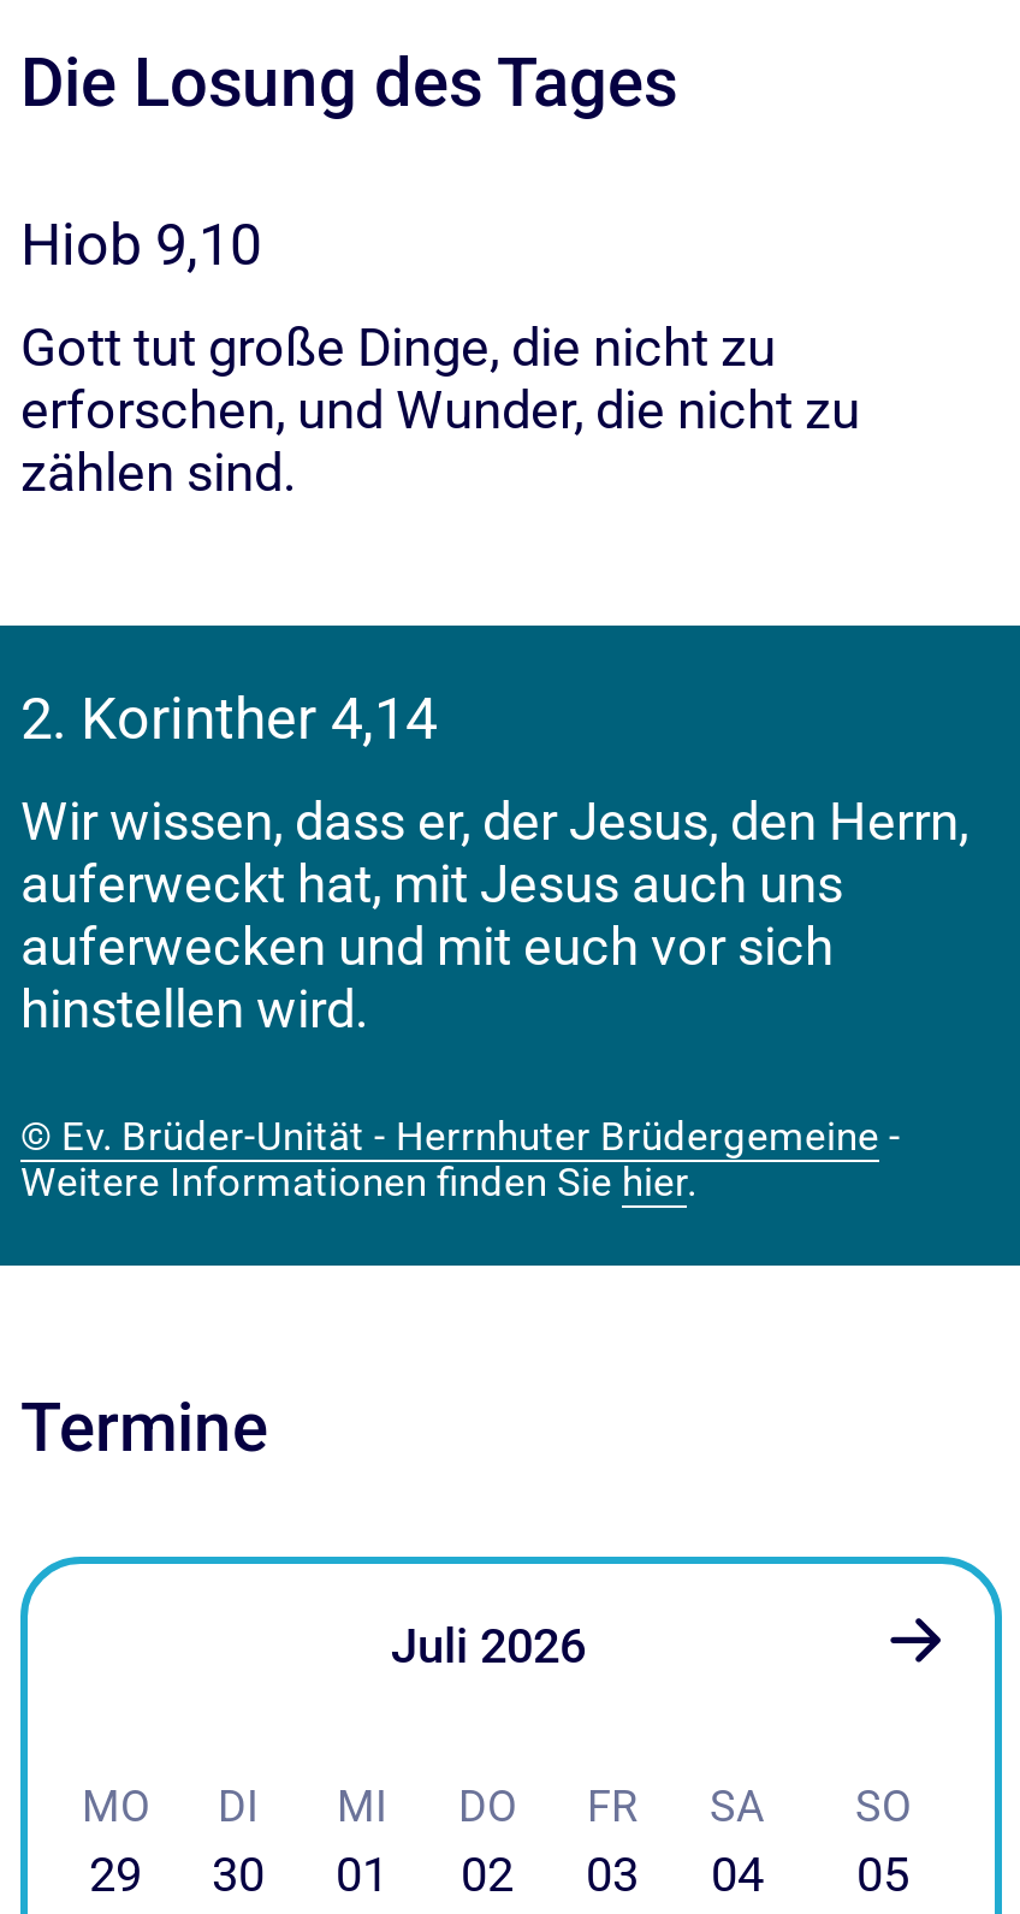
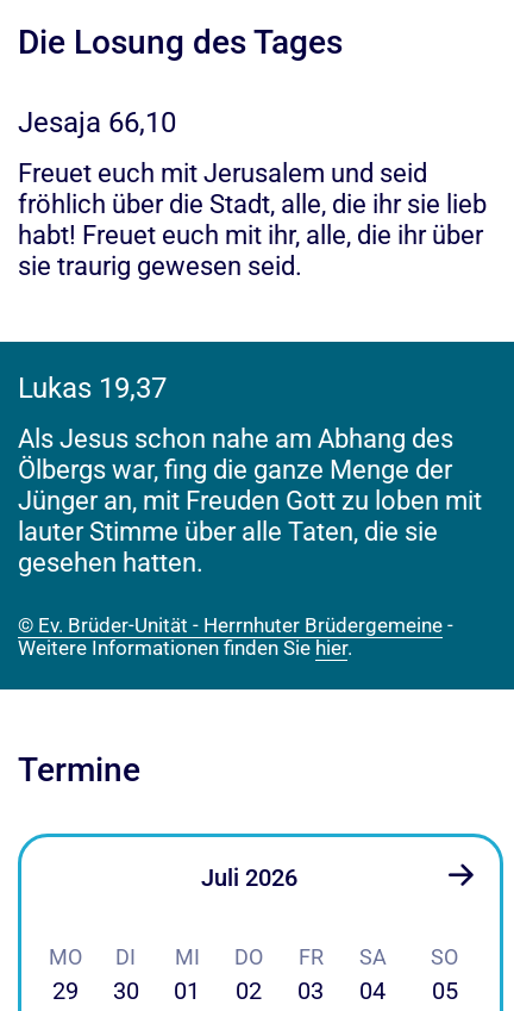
[20,211,261,279] Hiob 9,10 -> [18,106,176,139] Jesaja 66,10
[20,317,860,503] Gott tut große Dinge, die nicht zu | erforschen, und Wunder, die nicht zu | zählen sind. -> [18,158,487,281] Freuet euch mit Jerusalem und seid | fröhlich über die Stadt, alle, die ihr sie lieb | habt! Freuet euch mit ihr, alle, die ihr über | sie traurig gewesen seid.
[20,685,437,753] 2. Korinther 4,14 -> [18,371,167,405] Lukas 19,37
[20,791,968,1039] Wir wissen, dass er, der Jesus, den Herrn, | auferweckt hat, mit Jesus auch uns | auferwecken und mit euch vor sich | hinstellen wird. -> [18,424,482,577] Als Jesus schon nahe am Abhang des | Ölbergs war, fing die ganze Menge der | Jünger an, mit Freuden Gott zu loben mit | lauter Stimme über alle Taten, die sie | gesehen hatten.

